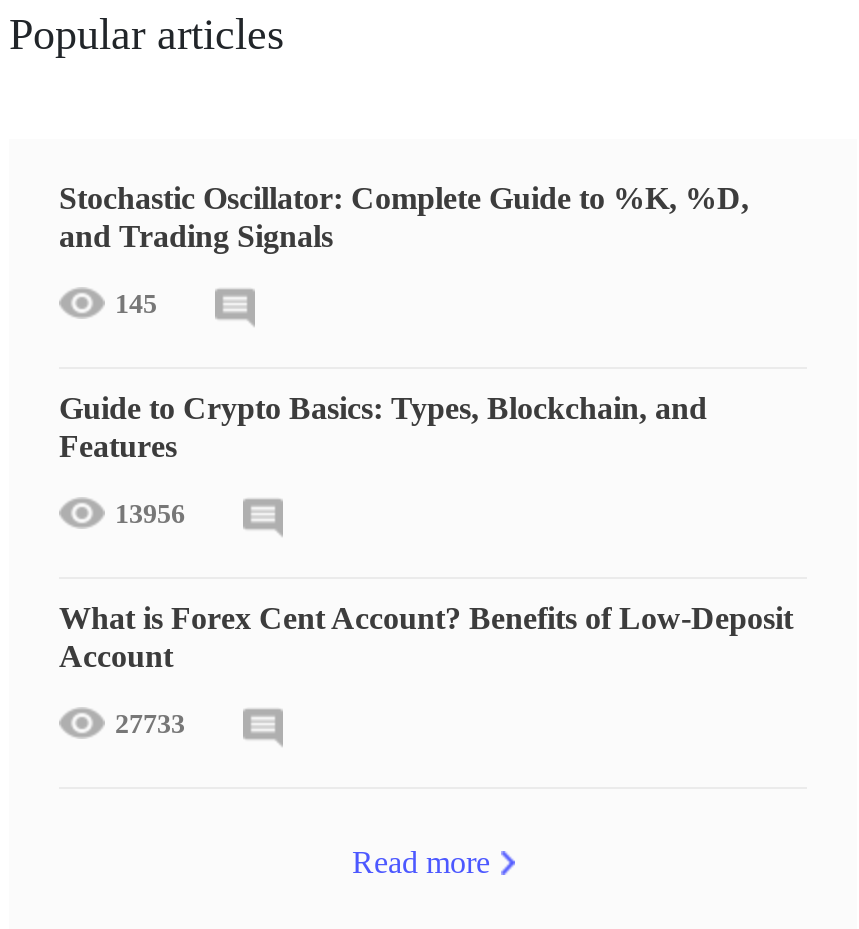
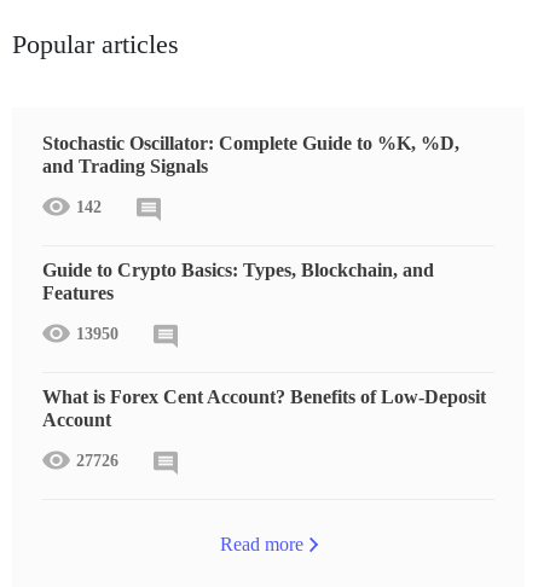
[115,288,157,318] 145 -> [76,197,102,216] 142
[115,498,185,528] 13956 -> [76,324,118,342] 13950
[115,708,185,738] 27733 -> [76,451,118,469] 27726

